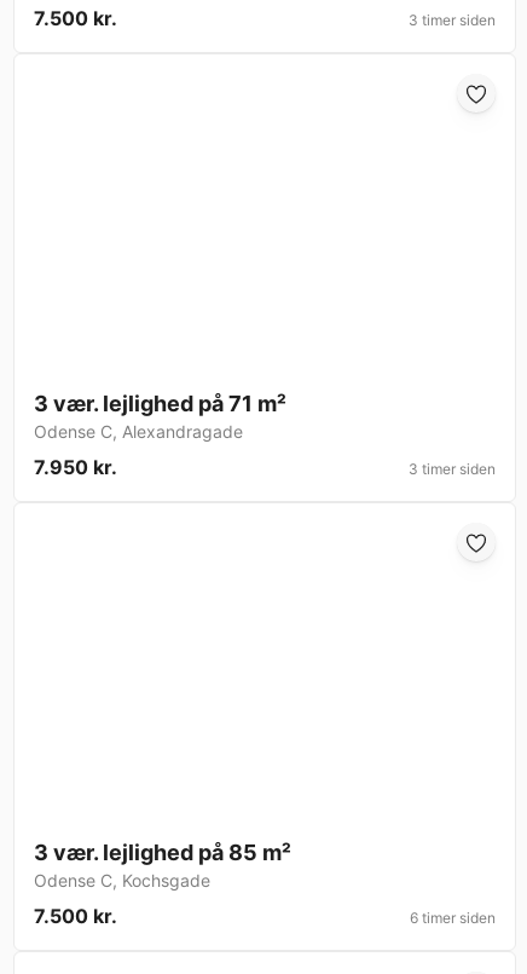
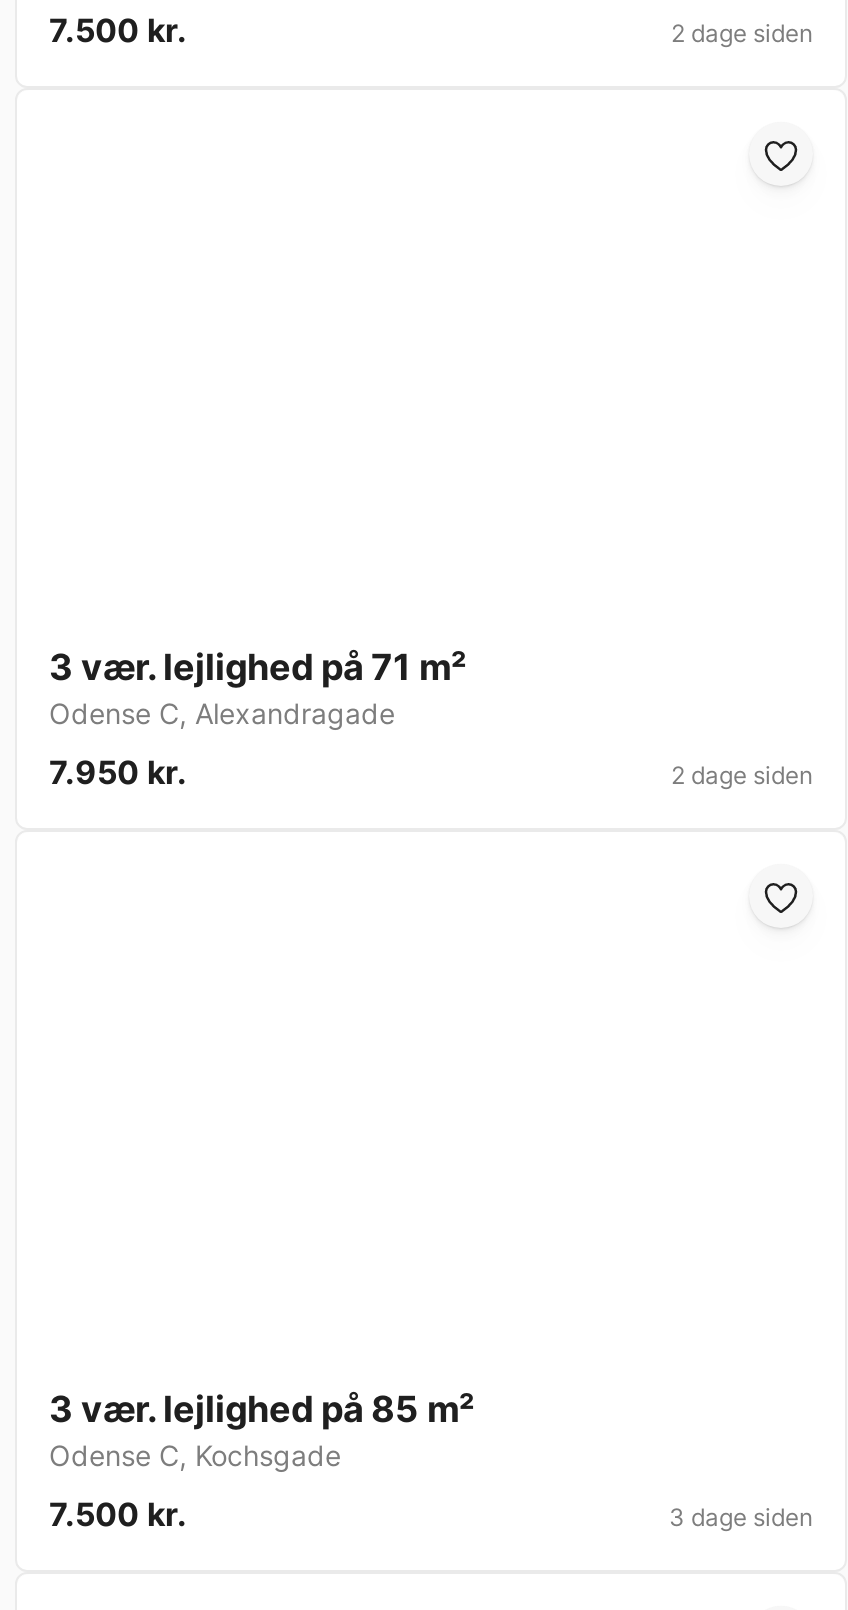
[409,11,496,30] 3 timer siden -> [671,19,813,49] 2 dage siden
[409,460,496,478] 3 timer siden -> [671,761,813,791] 2 dage siden
[410,909,496,927] 6 timer siden -> [669,1503,813,1533] 3 dage siden

